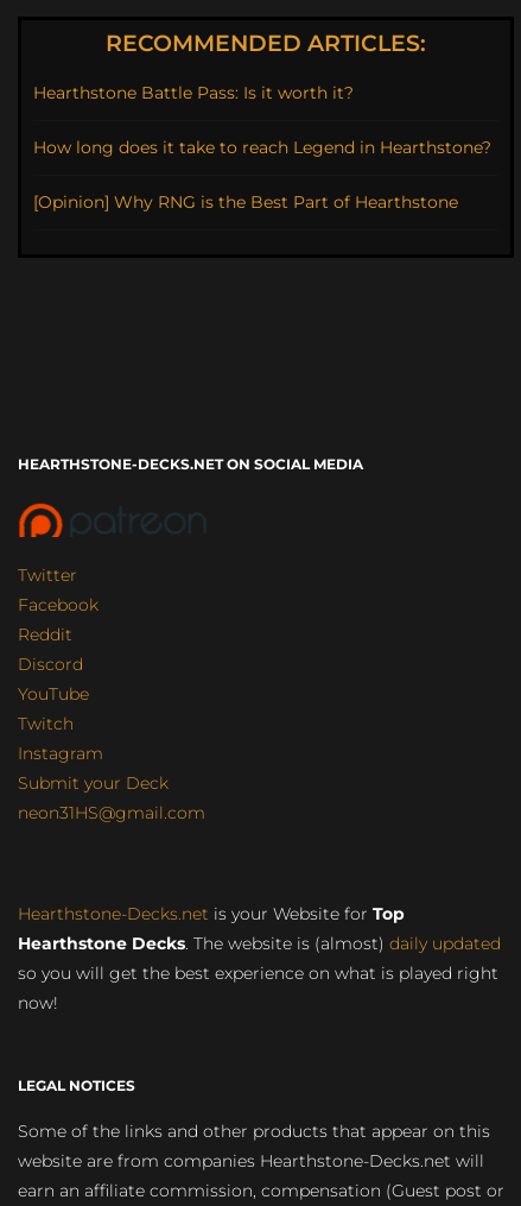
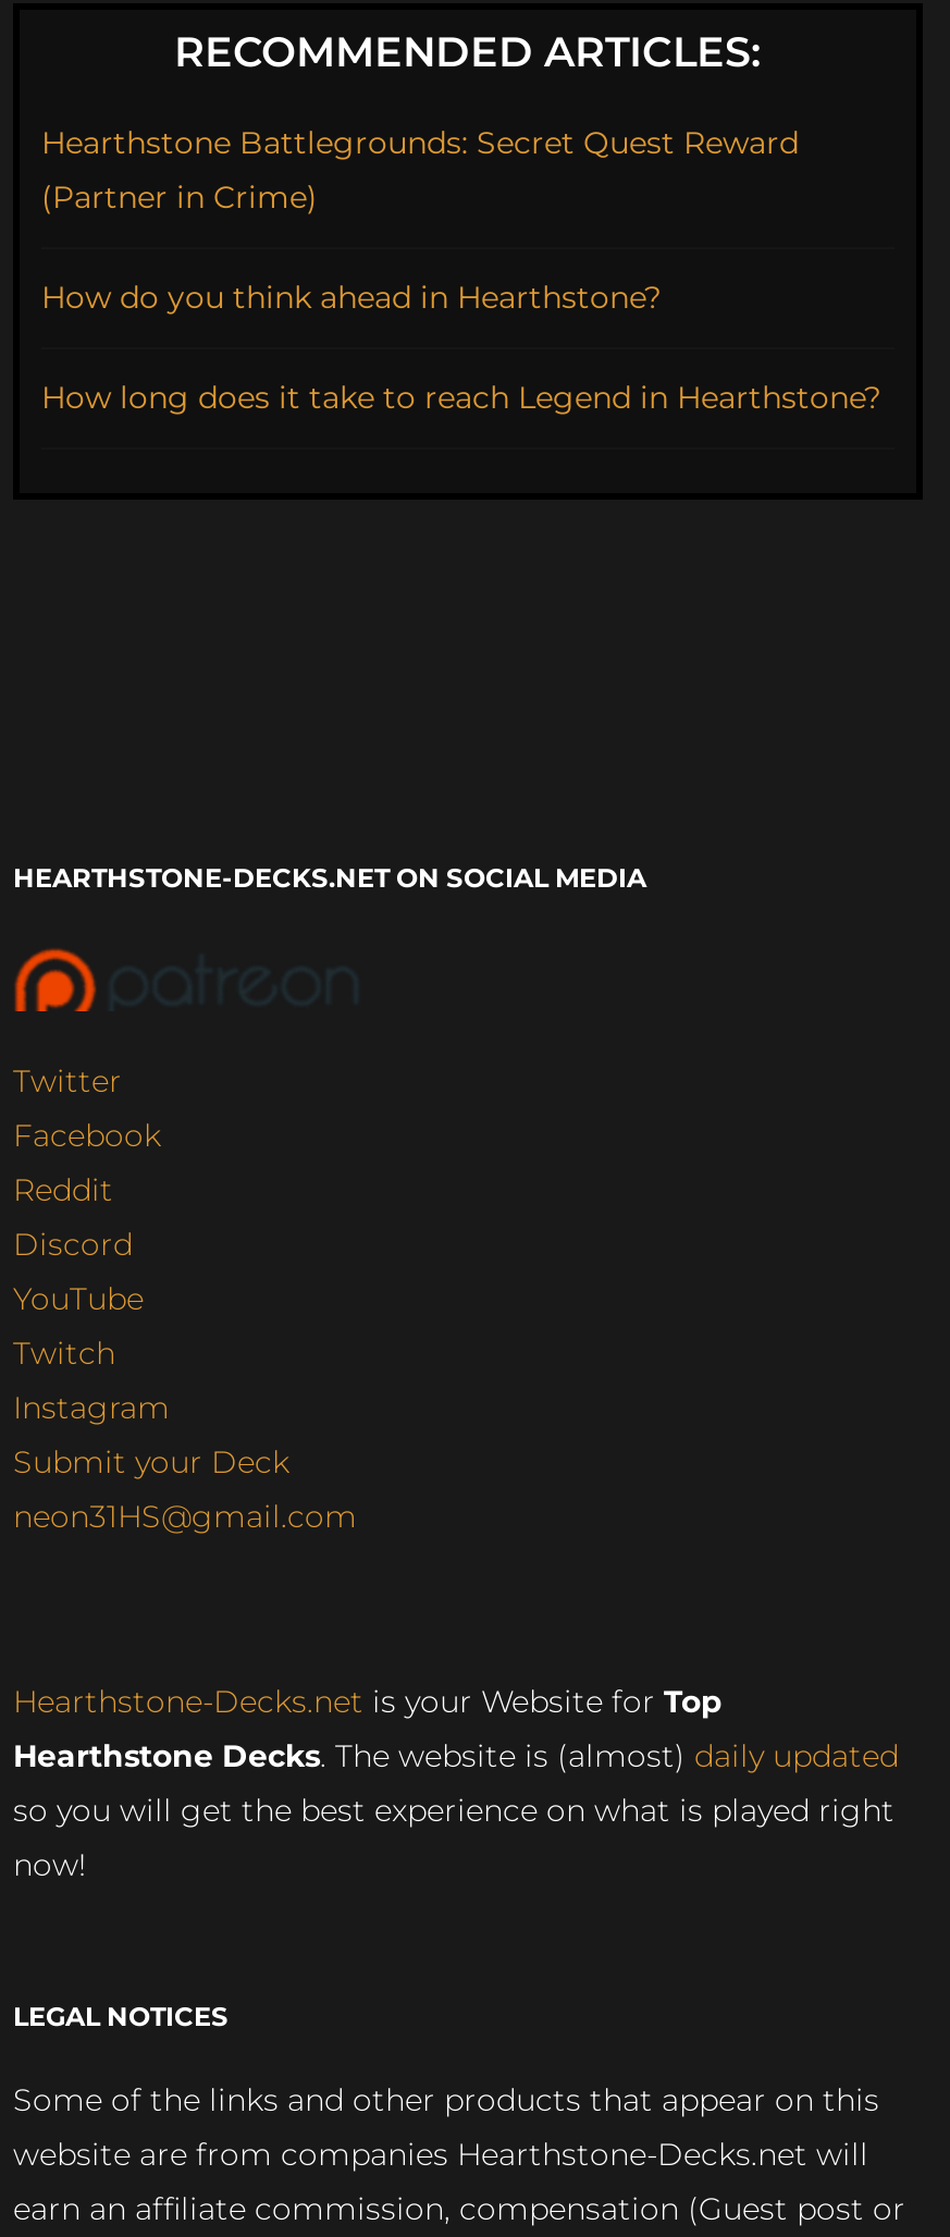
[33,82,354,104] Hearthstone Battle Pass: Is it worth it? -> [41,124,799,318] Hearthstone Battlegrounds: Secret Quest Reward | (Partner in Crime) | How do you think ahead in Hearthstone?
moved [33,137,491,159] -> [41,379,881,418]: How long does it take to reach Legend in Hearthstone?
[33,192,458,213] [Opinion] Why RNG is the Best Part of Hearthstone -> none

